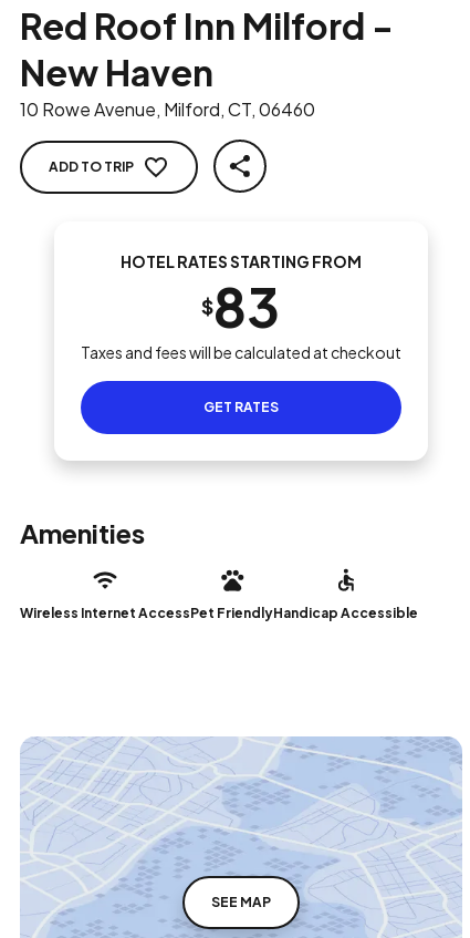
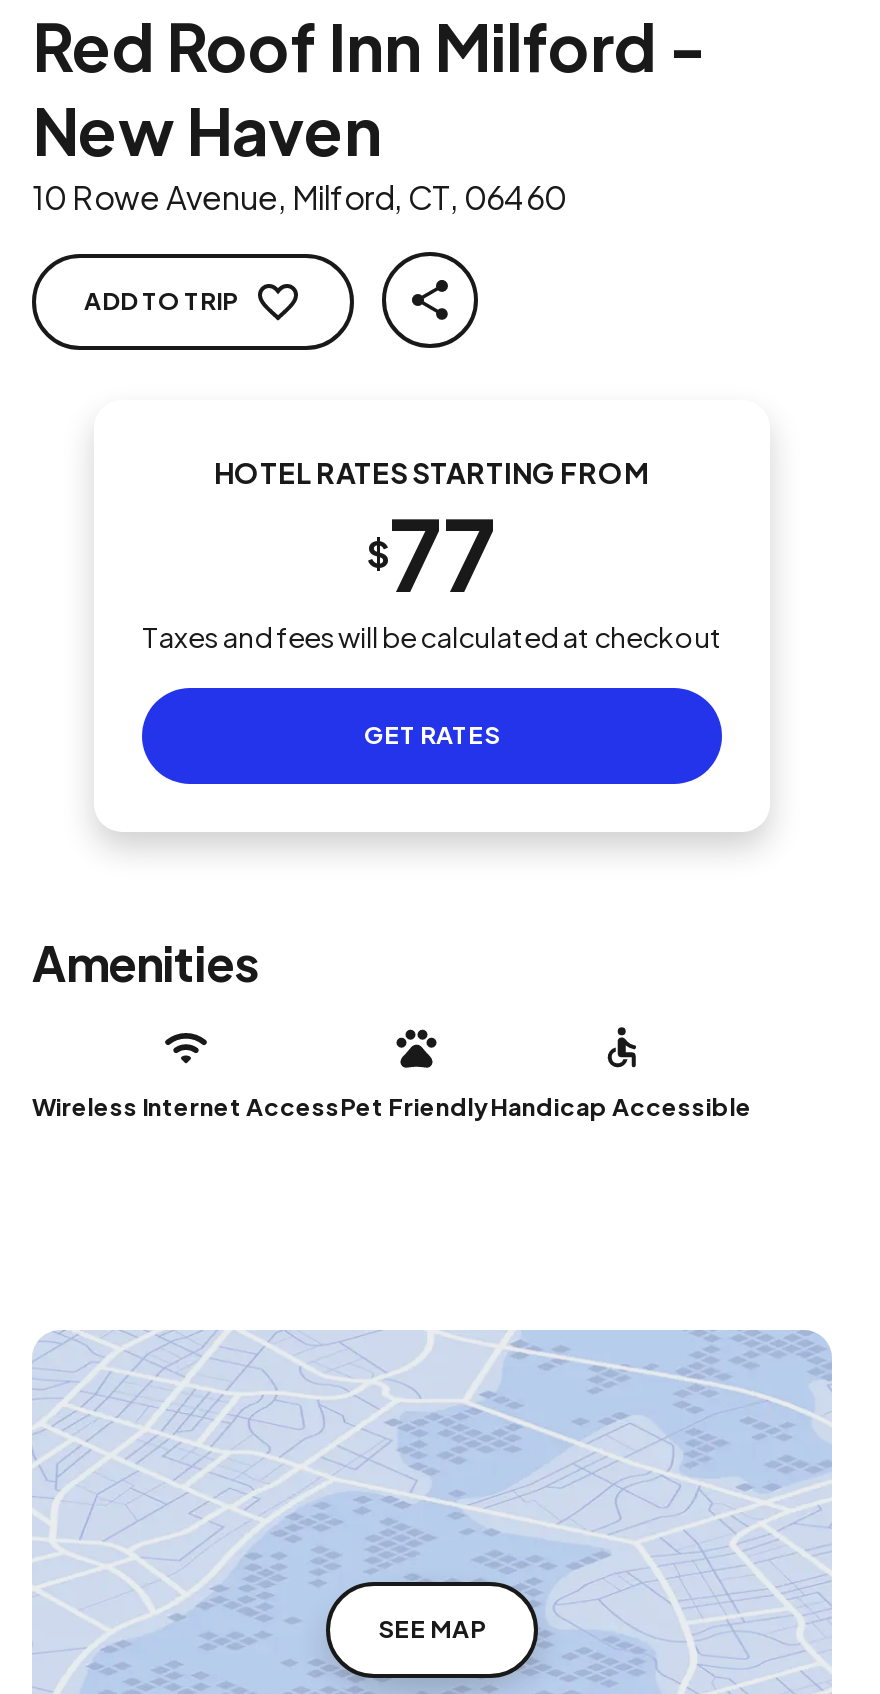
[202,272,280,340] $83 -> [367,492,497,614] $77

